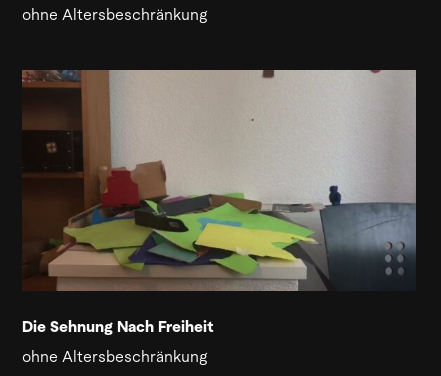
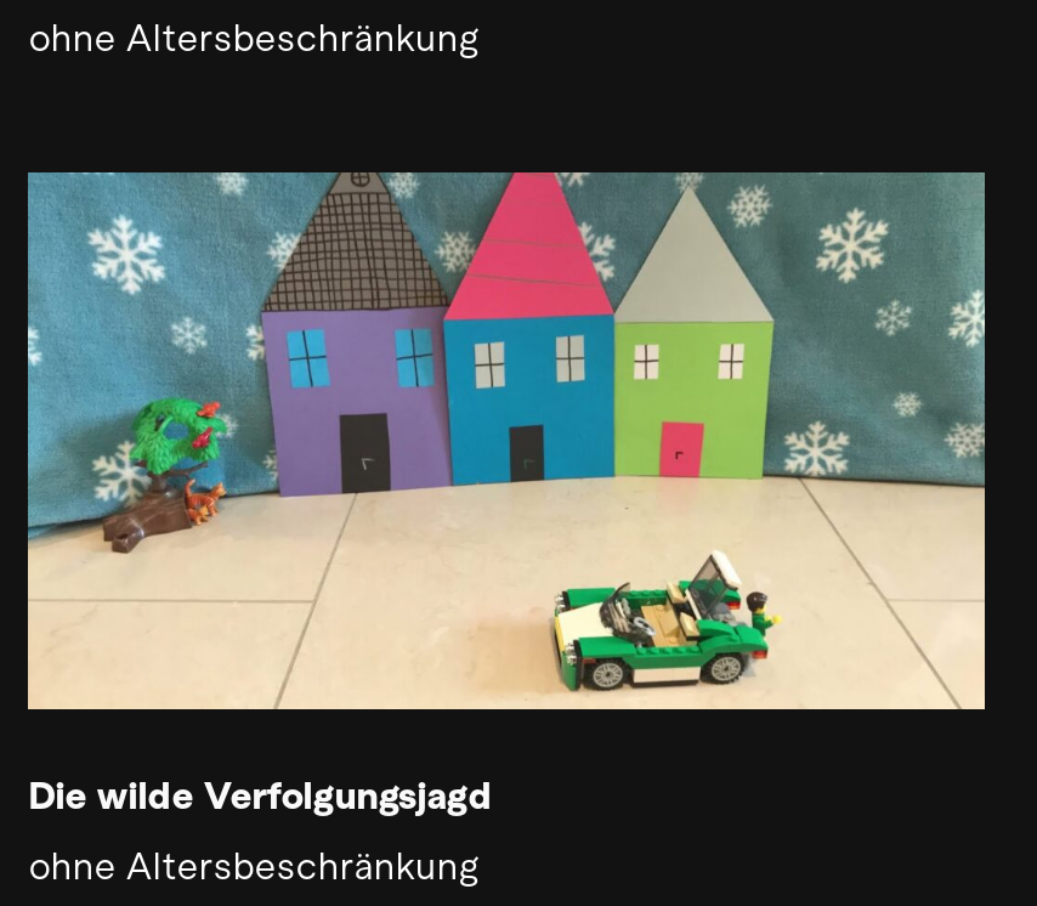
[21,69,417,335] [image] | Die Sehnung Nach Freiheit -> [25,170,987,816] [image] | Die wilde Verfolgungsjagd

